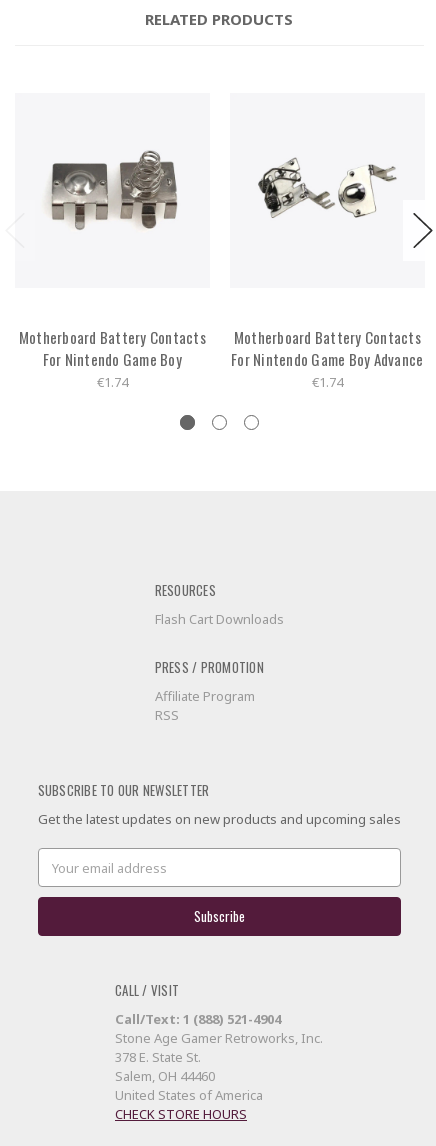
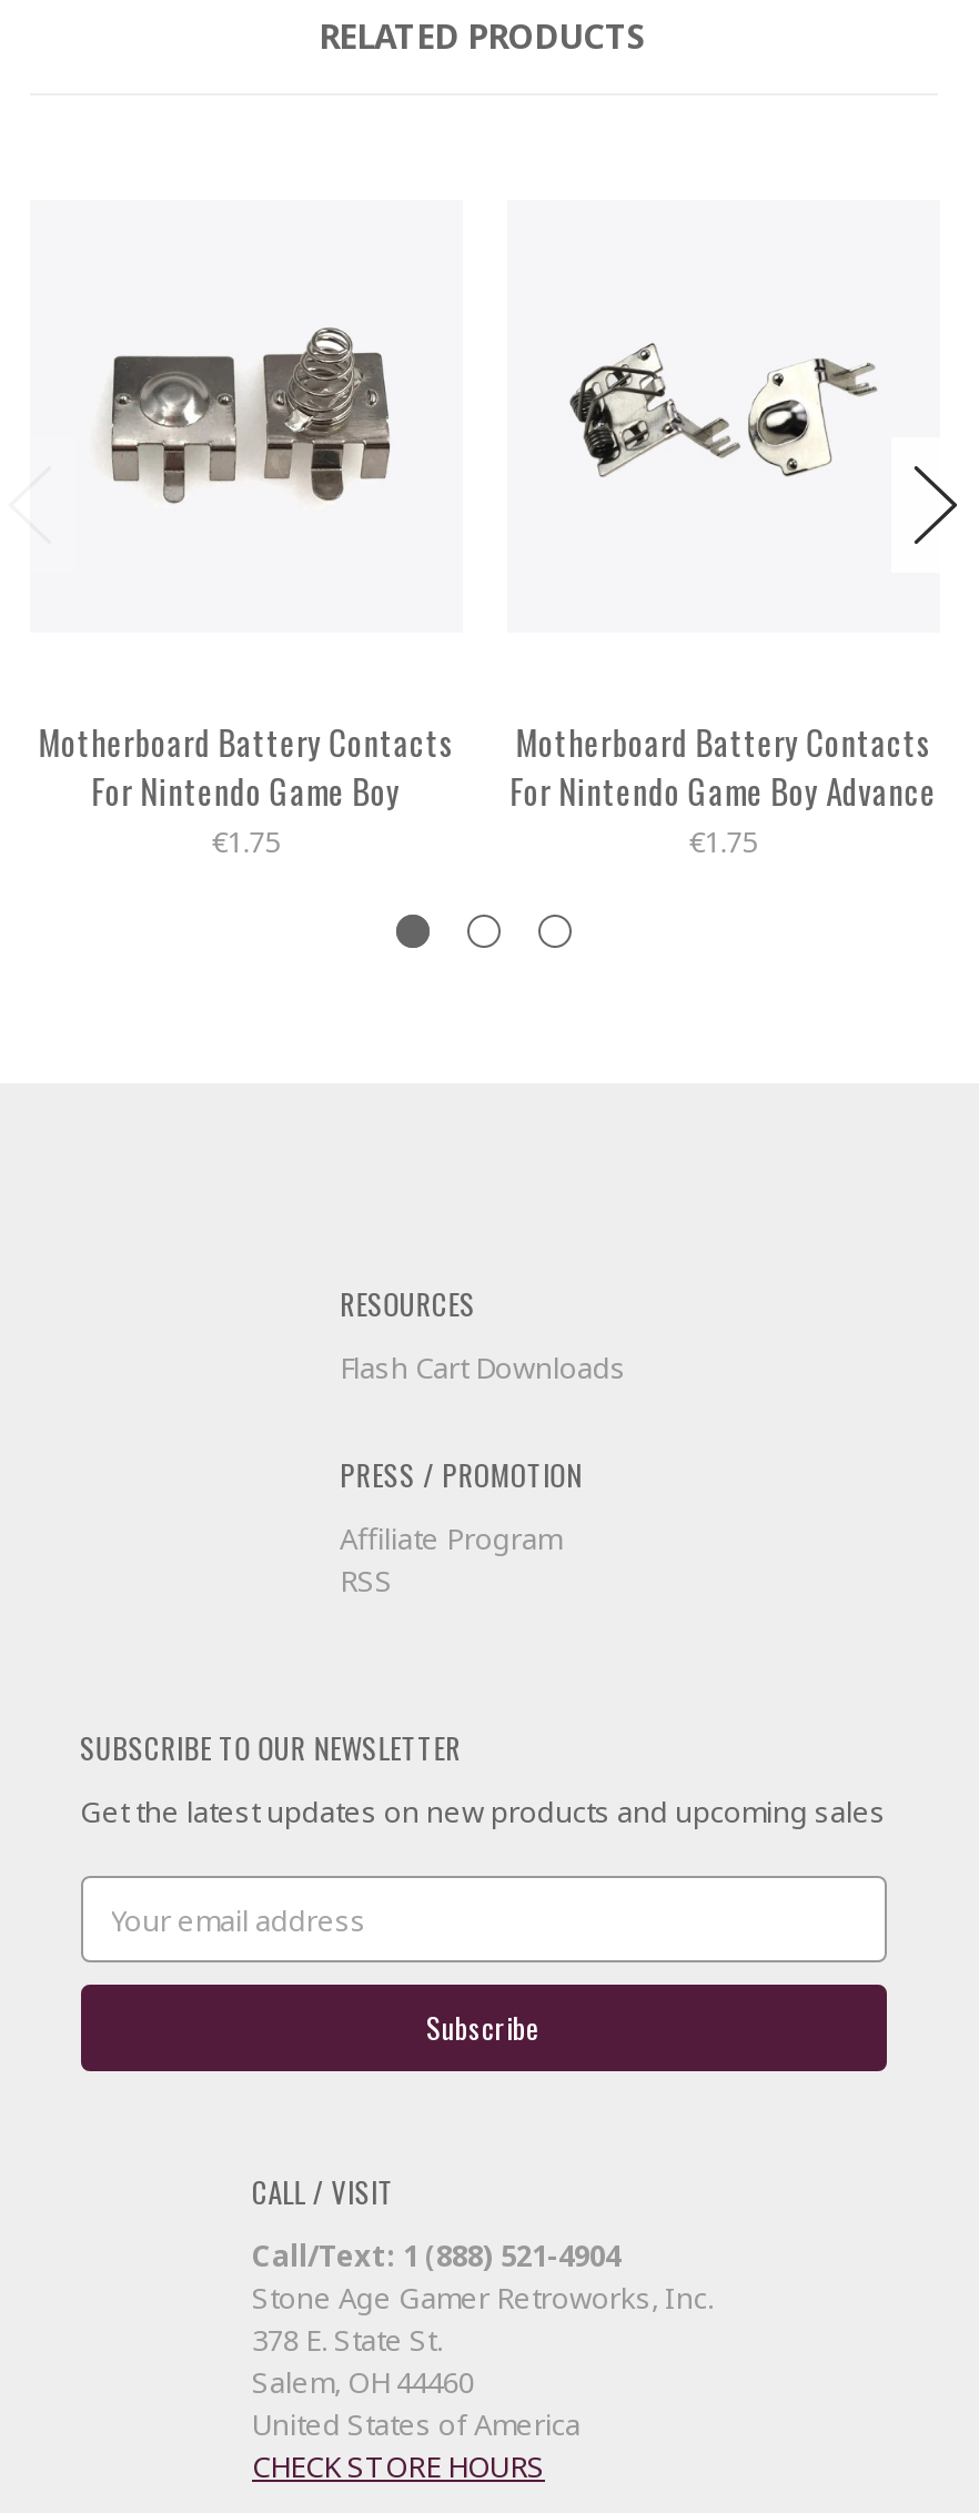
[97,373,128,391] €1.74 -> [212,821,280,861] €1.75
[312,373,343,391] €1.74 -> [689,821,758,861] €1.75

